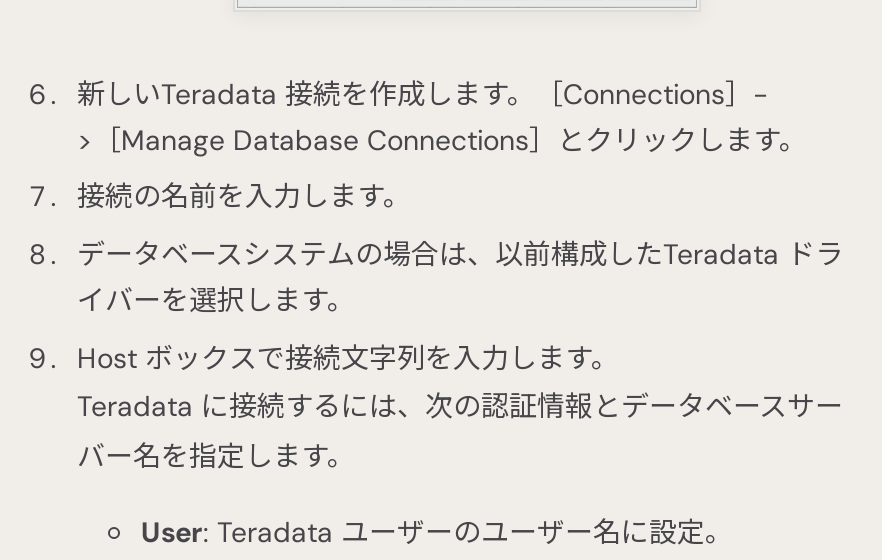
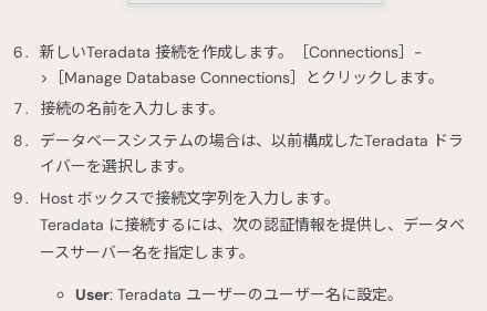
[77,387,843,473] Teradata に接続するには、次の認証情報とデータベースサー | バー名を指定します。 -> [40,214,465,262] Teradata に接続するには、次の認証情報を提供し、データベ | ースサーバー名を指定します。

